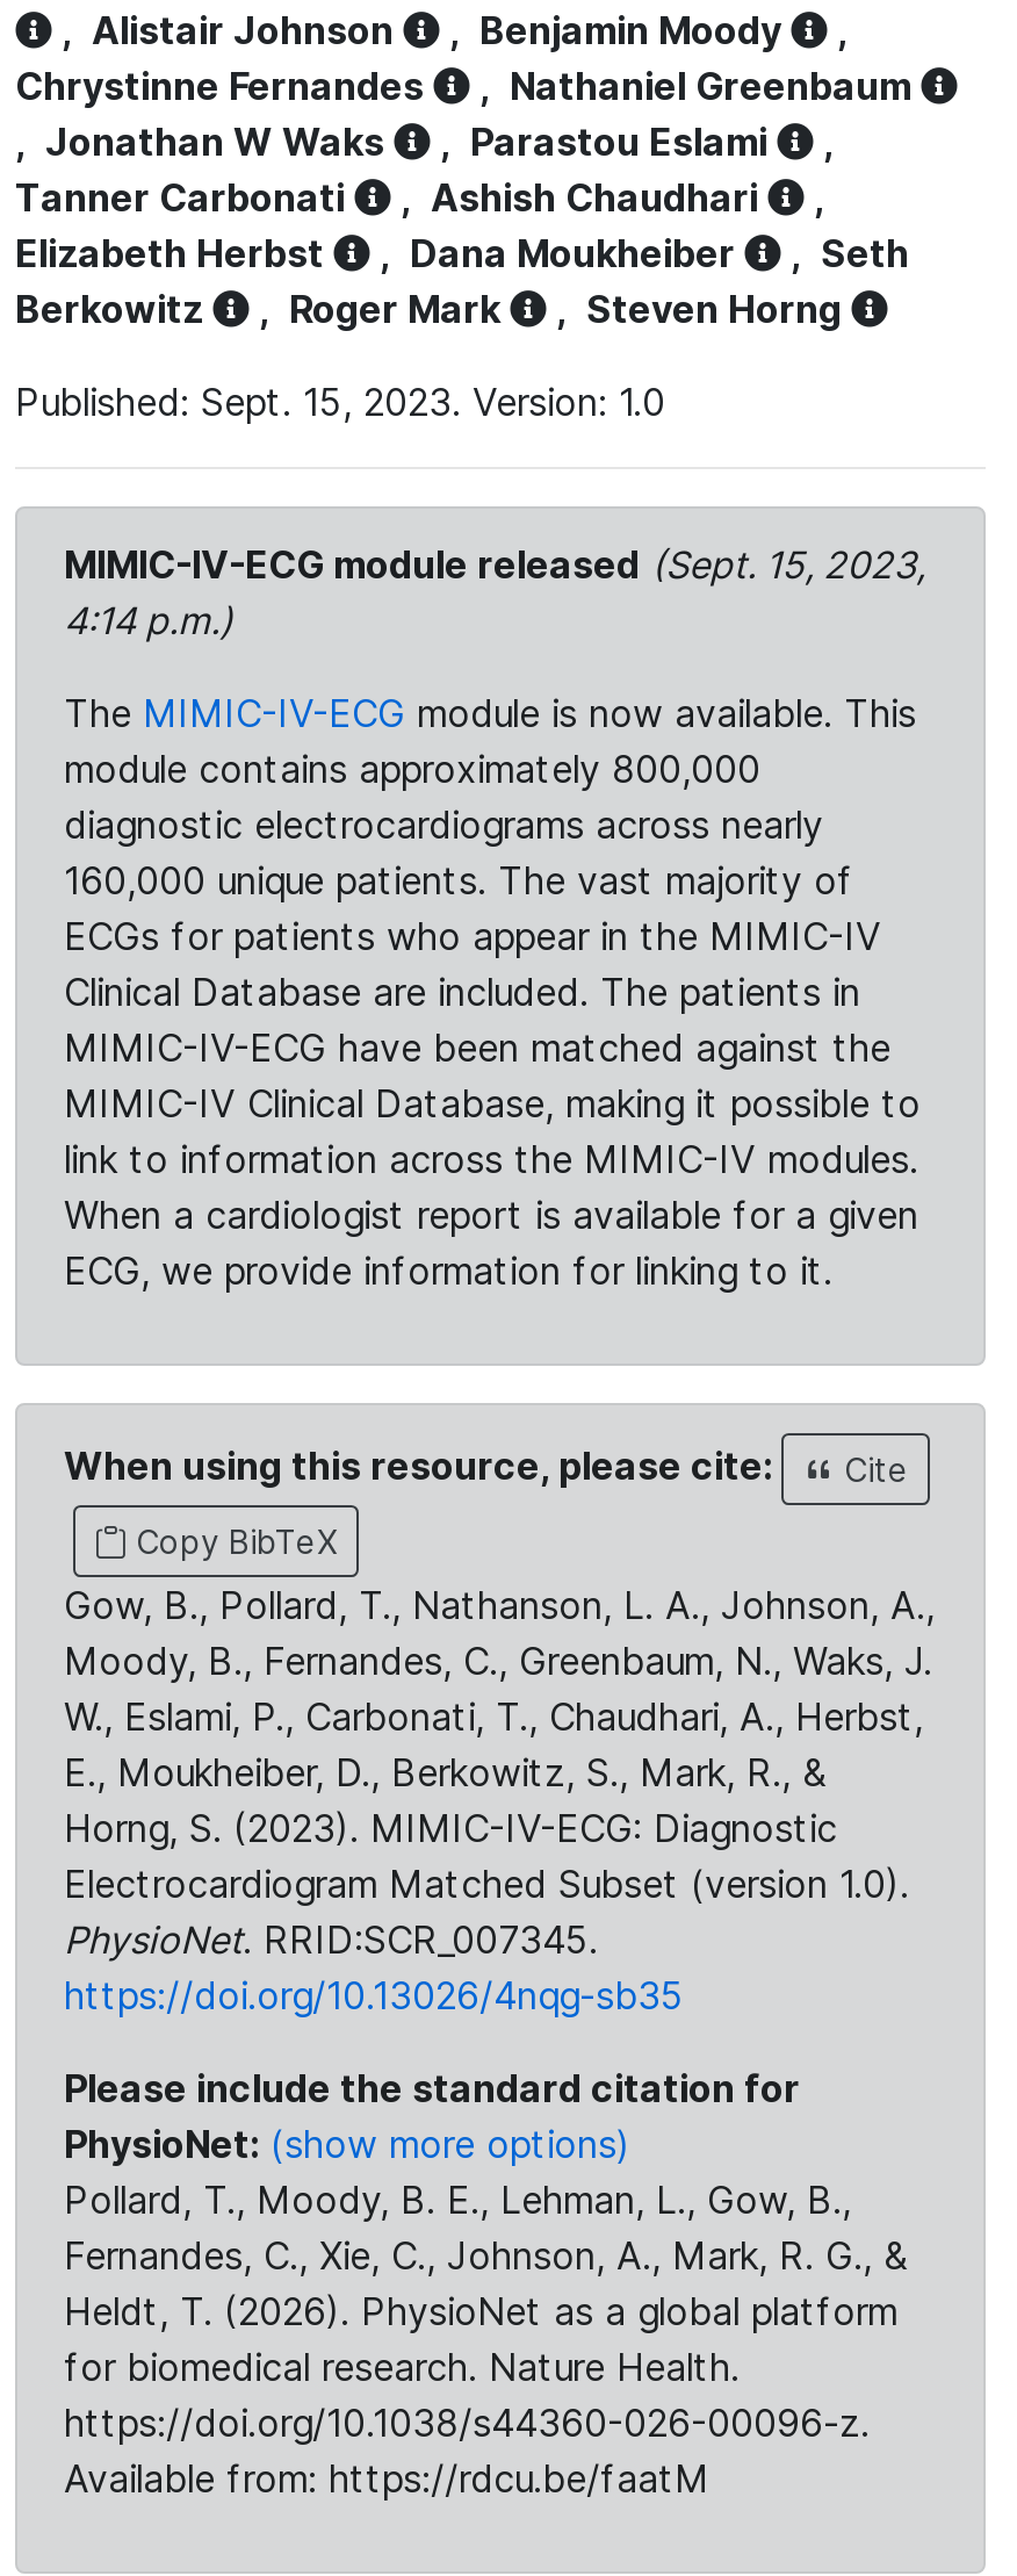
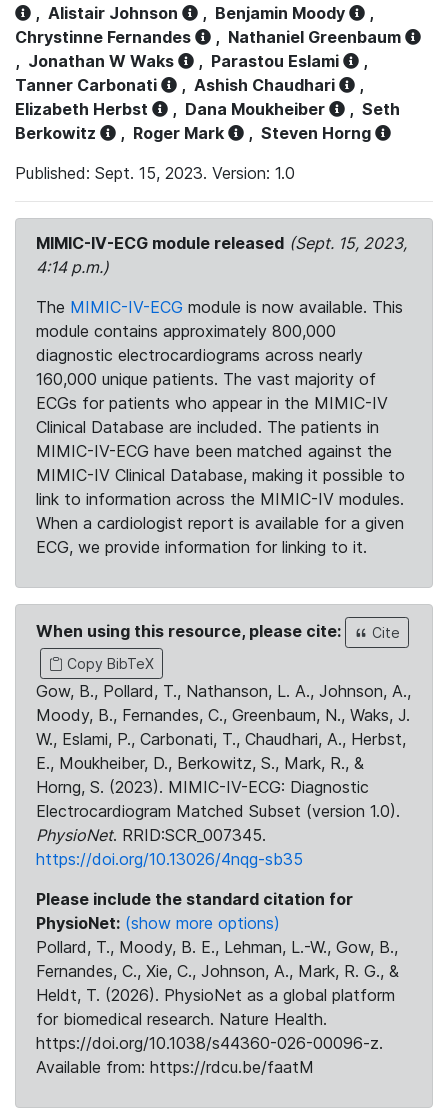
[64,2176,851,2223] Pollard, T., Moody, B. E., Lehman, L., Gow, B., -> [36,937,398,957] Pollard, T., Moody, B. E., Lehman, L.-W., Gow, B.,

